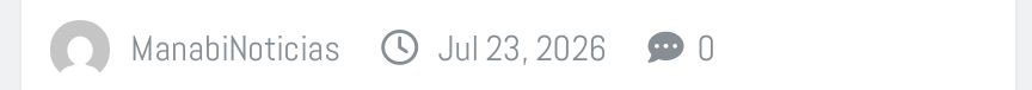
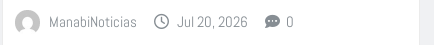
[438,24,716,69] Jul 23, 2026 0 -> [177,12,294,31] Jul 20, 2026 0

